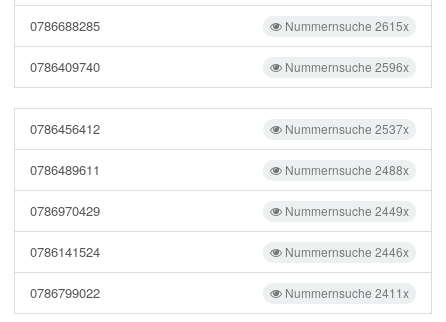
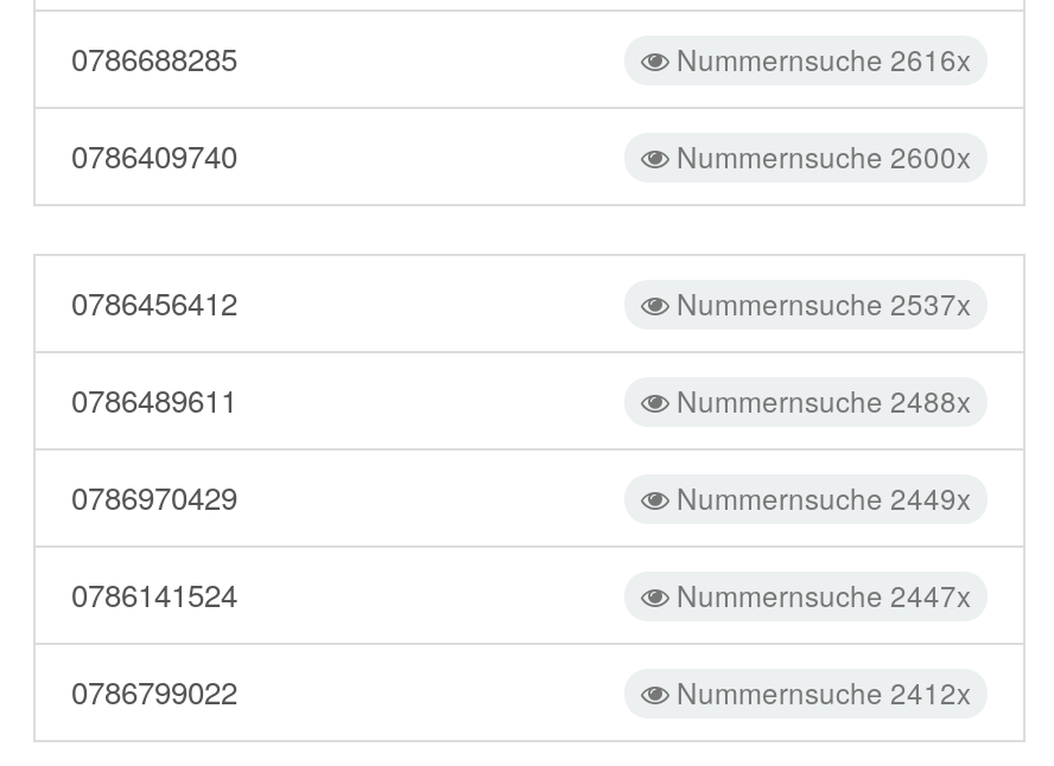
[282,17,409,34] Nummernsuche 2615x -> [669,38,971,78] Nummernsuche 2616x
[282,58,409,75] Nummernsuche 2596x -> [669,135,971,175] Nummernsuche 2600x
[282,243,409,260] Nummernsuche 2446x -> [669,574,971,614] Nummernsuche 2447x
[282,284,409,301] Nummernsuche 2411x -> [669,671,971,711] Nummernsuche 2412x

